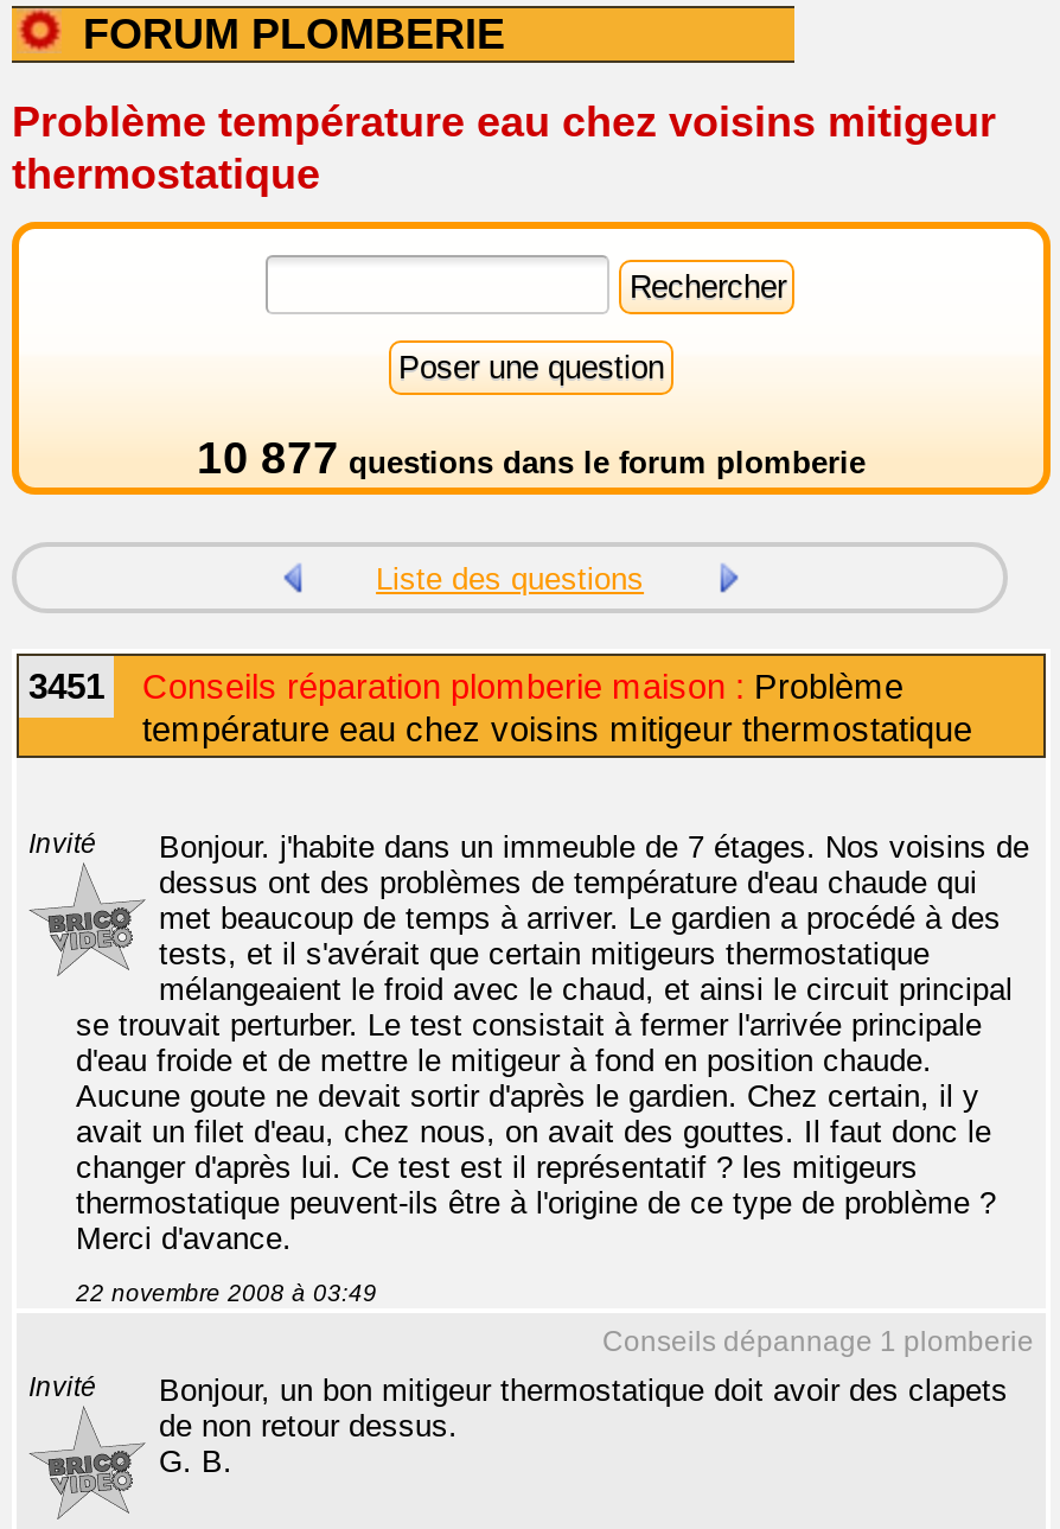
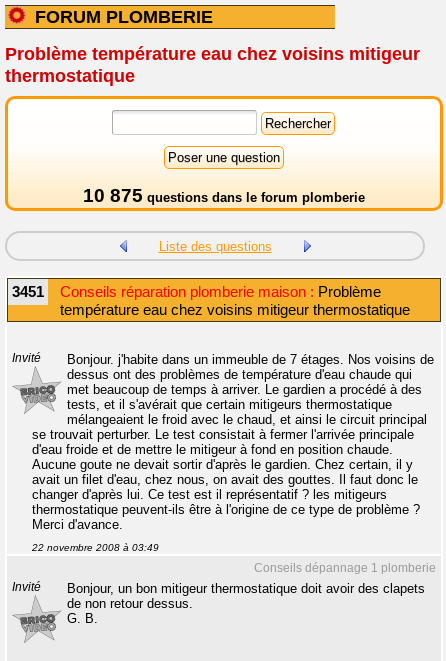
[197,433,866,483] 10 877 questions dans le forum plomberie -> [83,185,365,206] 10 875 questions dans le forum plomberie

